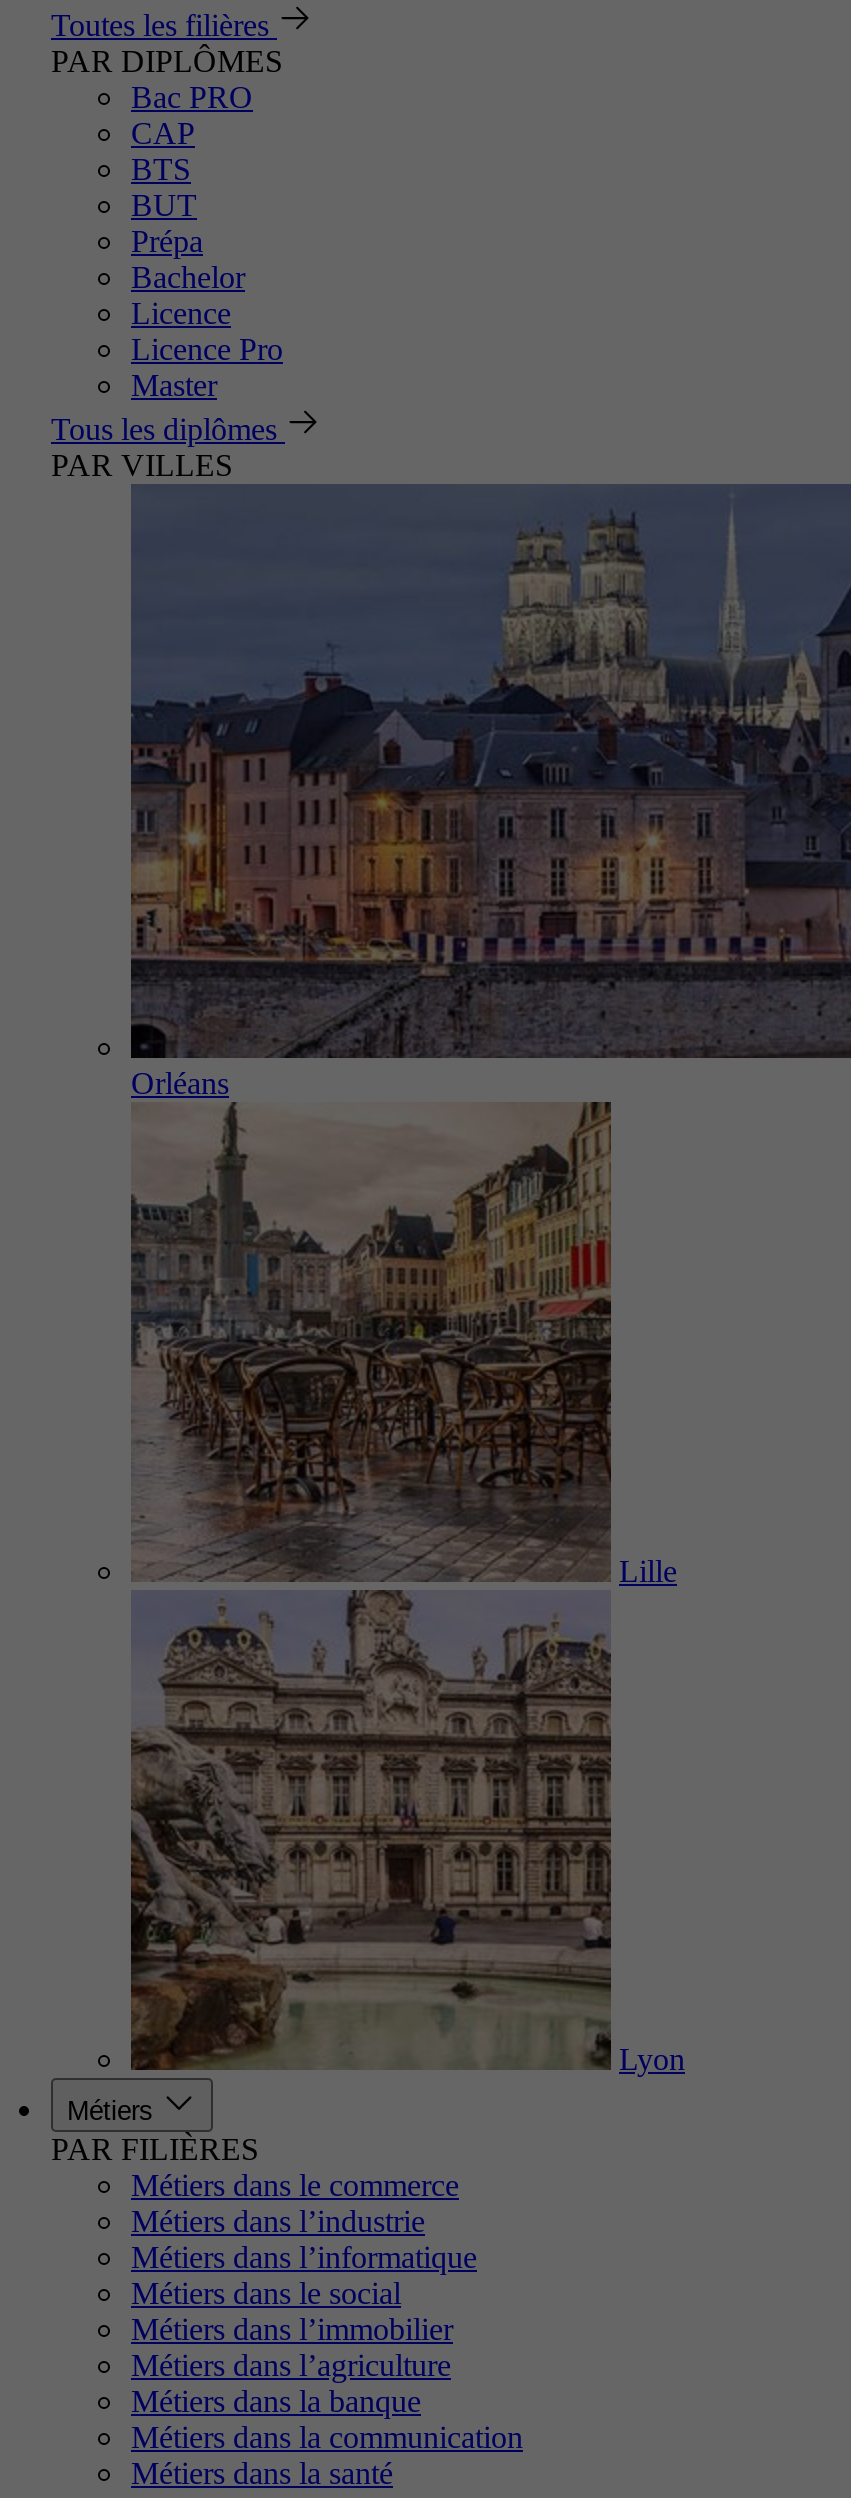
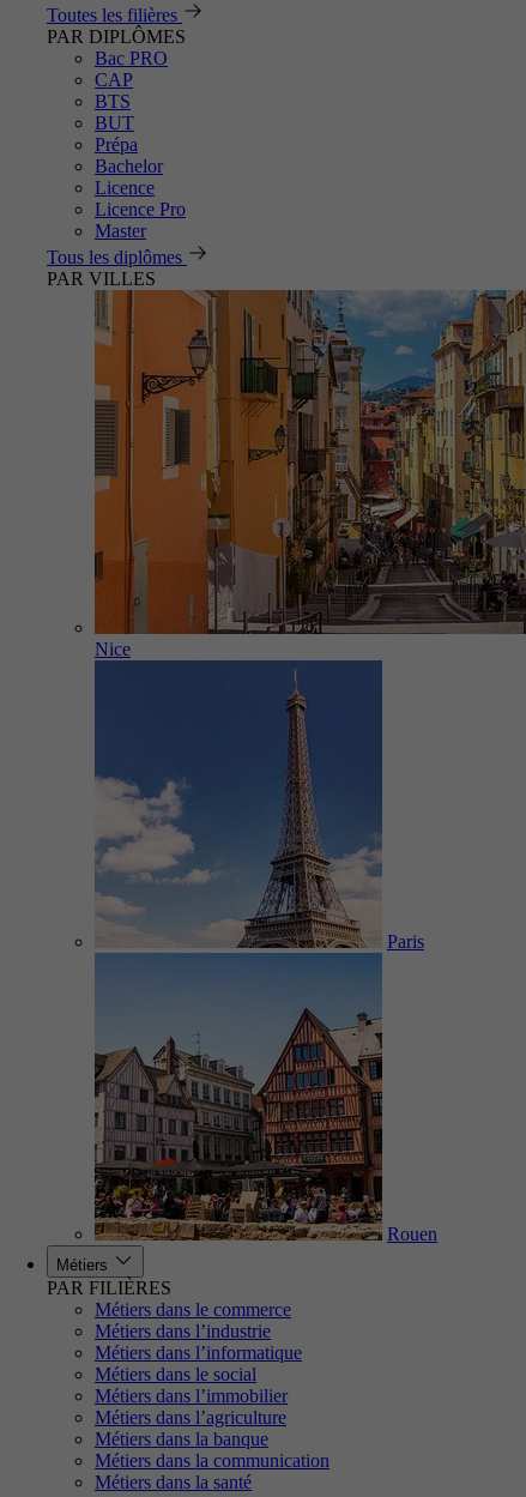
[129,482,845,1100] [image] | Orléans -> [93,289,522,659] [image] | Nice
[129,1100,677,2072] [image] | Lille -> [93,659,424,1242] [image] | Paris
[619,2042,685,2076] Lyon -> [387,1224,437,1244] Rouen

